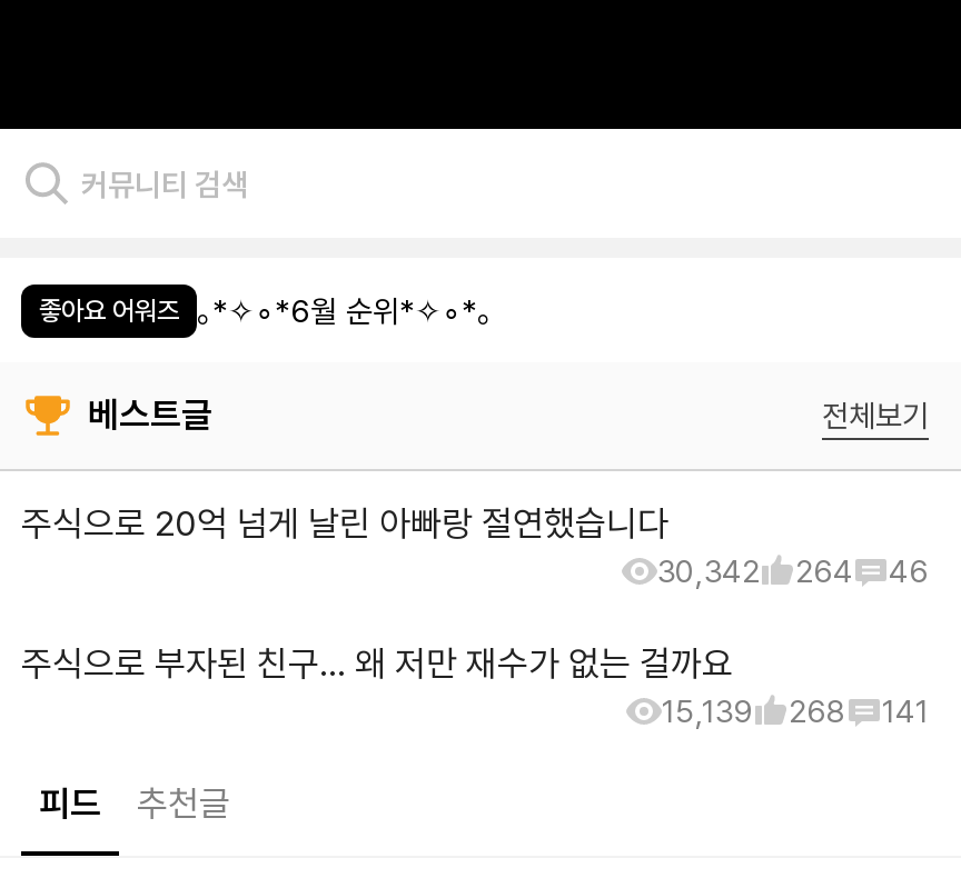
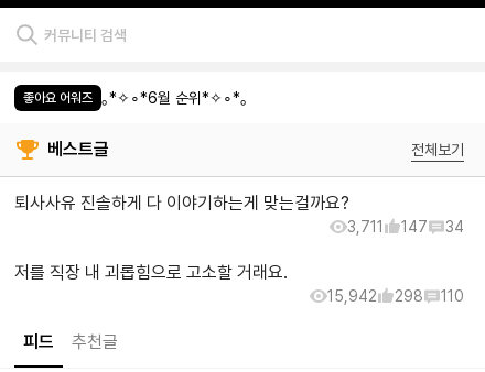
[21,502,929,589] 주식으로 20억 넘게 날린 아빠랑 절연했습니다 | 30,342 | 264 | 46 -> [14,193,464,236] 퇴사사유 진솔하게 다 이야기하는게 맞는걸까요? | 3,711 | 147 | 34
[21,642,929,729] 주식으로 부자된 친구... 왜 저만 재수가 없는 걸까요 | 15,139 | 268 | 141 -> [14,262,464,305] 저를 직장 내 괴롭힘으로 고소할 거래요. | 15,942 | 298 | 110

